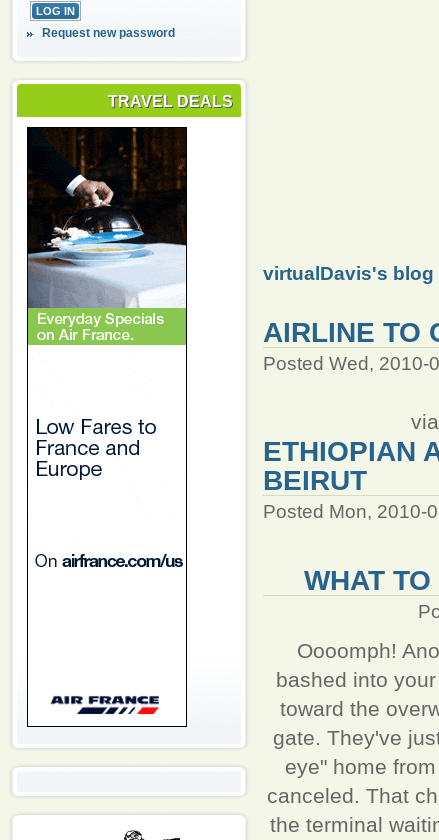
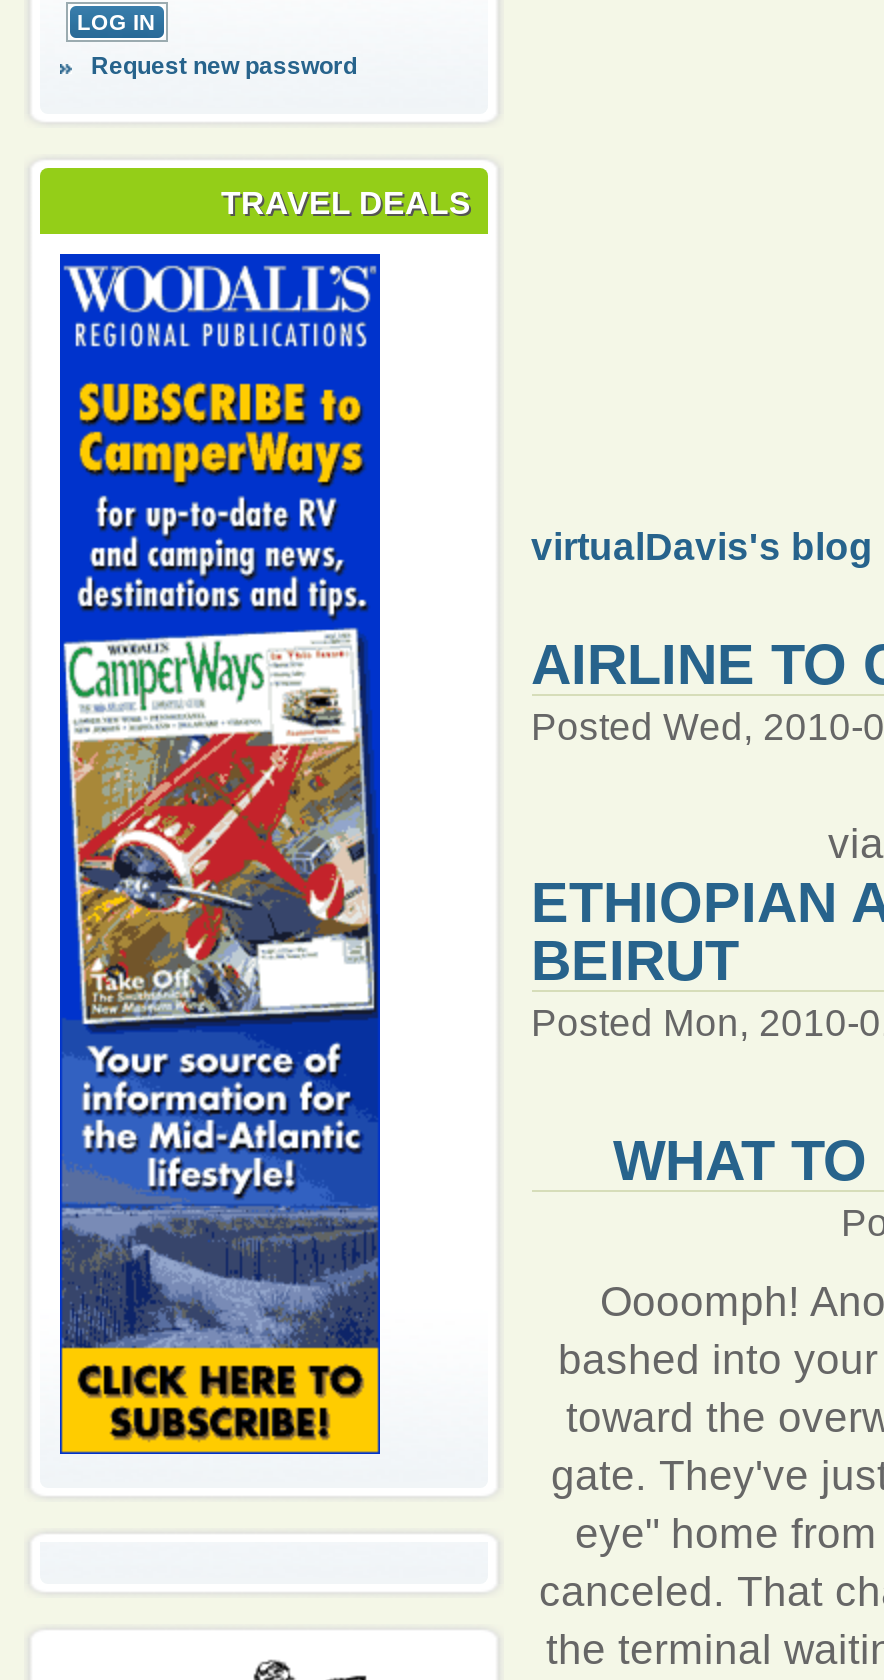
[26,126,188,728] [image] -> [58,252,382,1456] [image]

